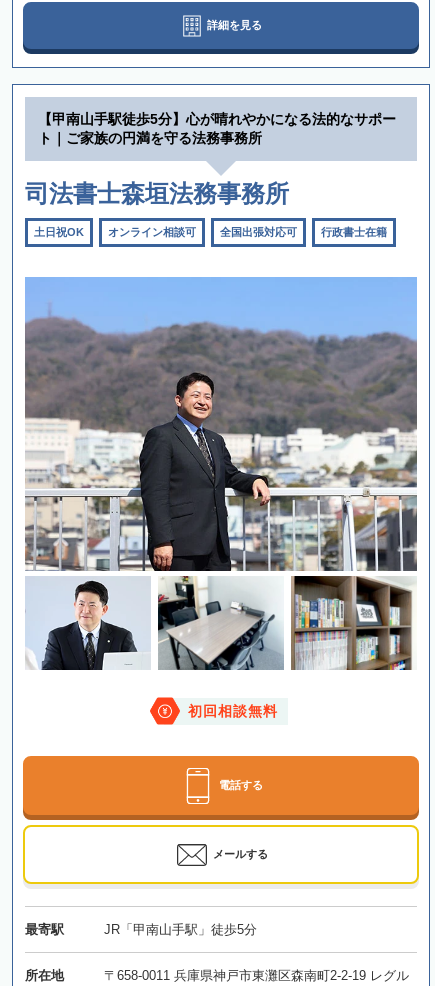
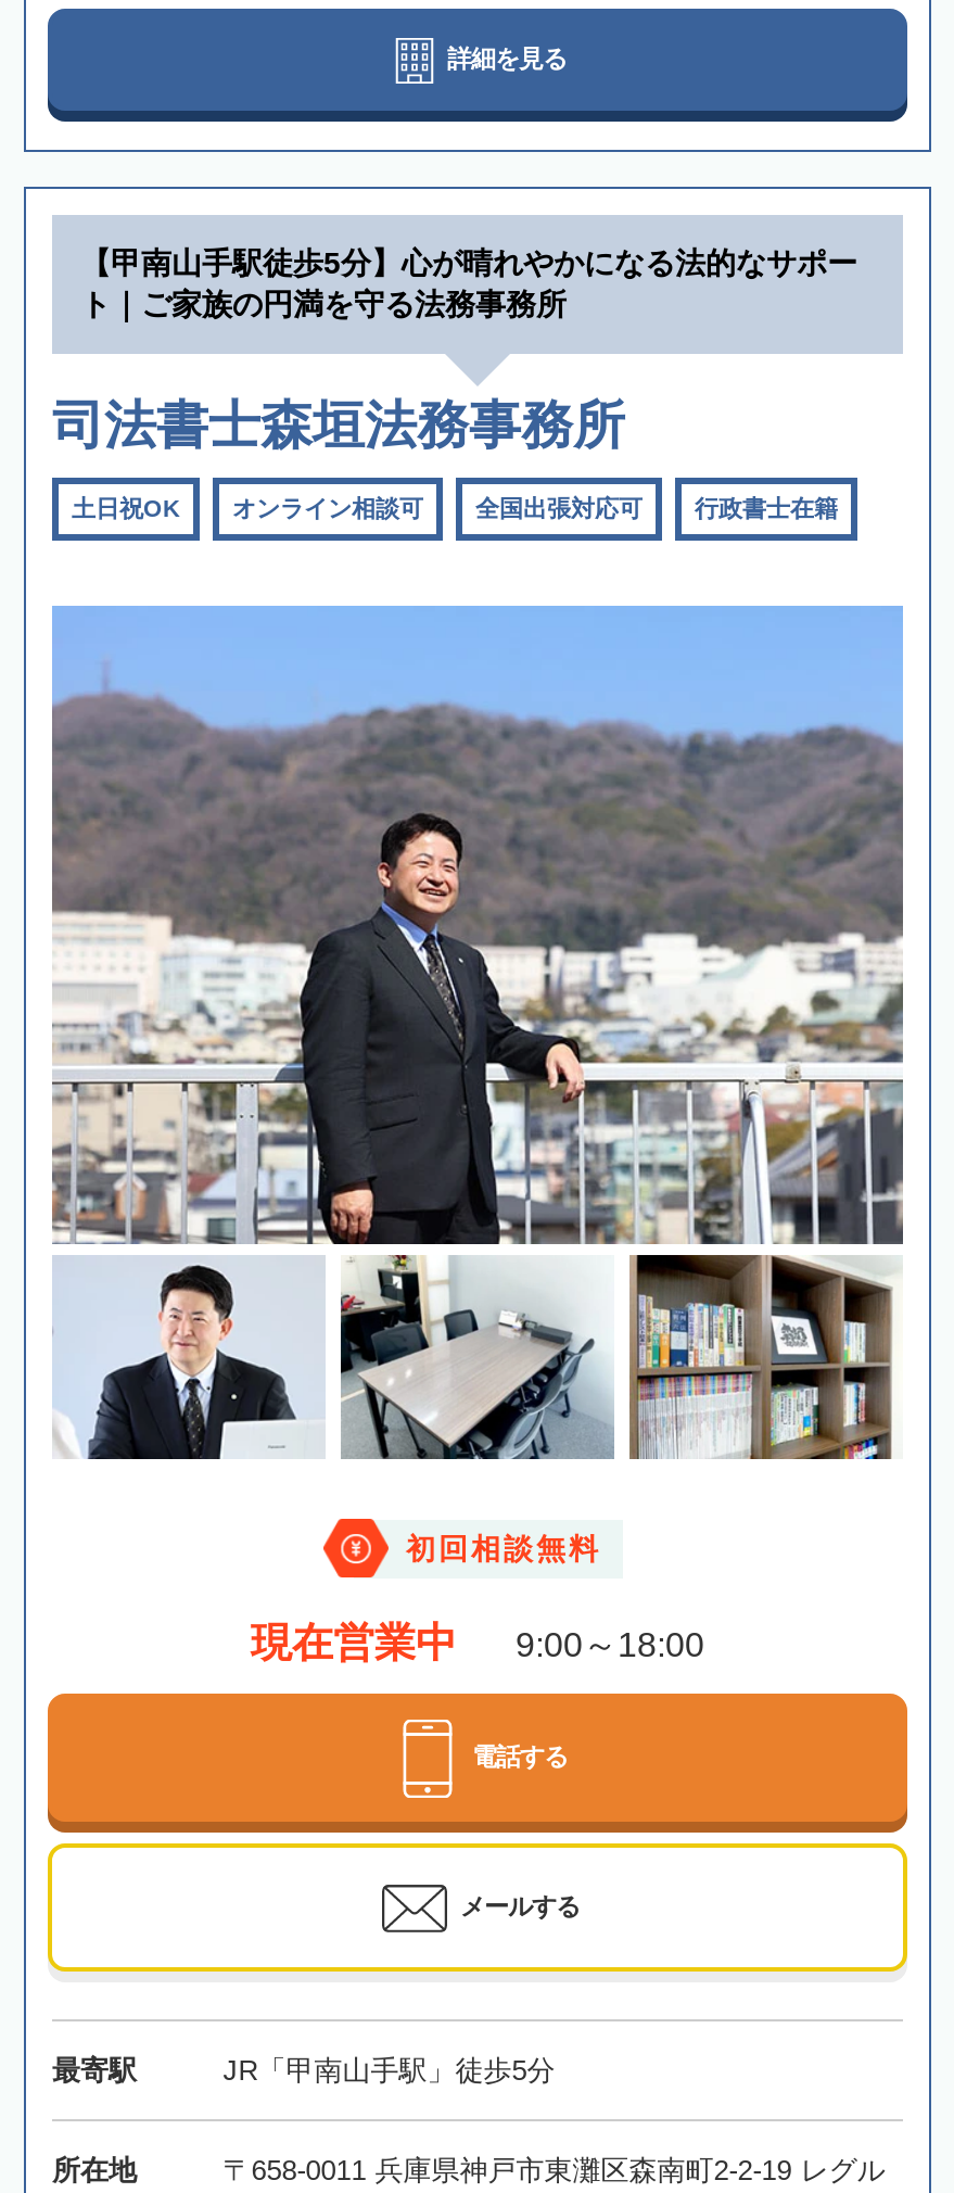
none -> [251,1620,704,1665] 現在営業中 | 9:00～18:00

